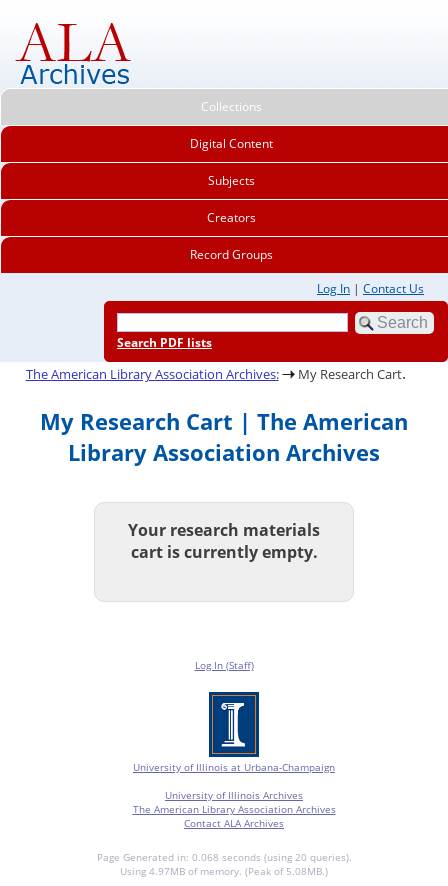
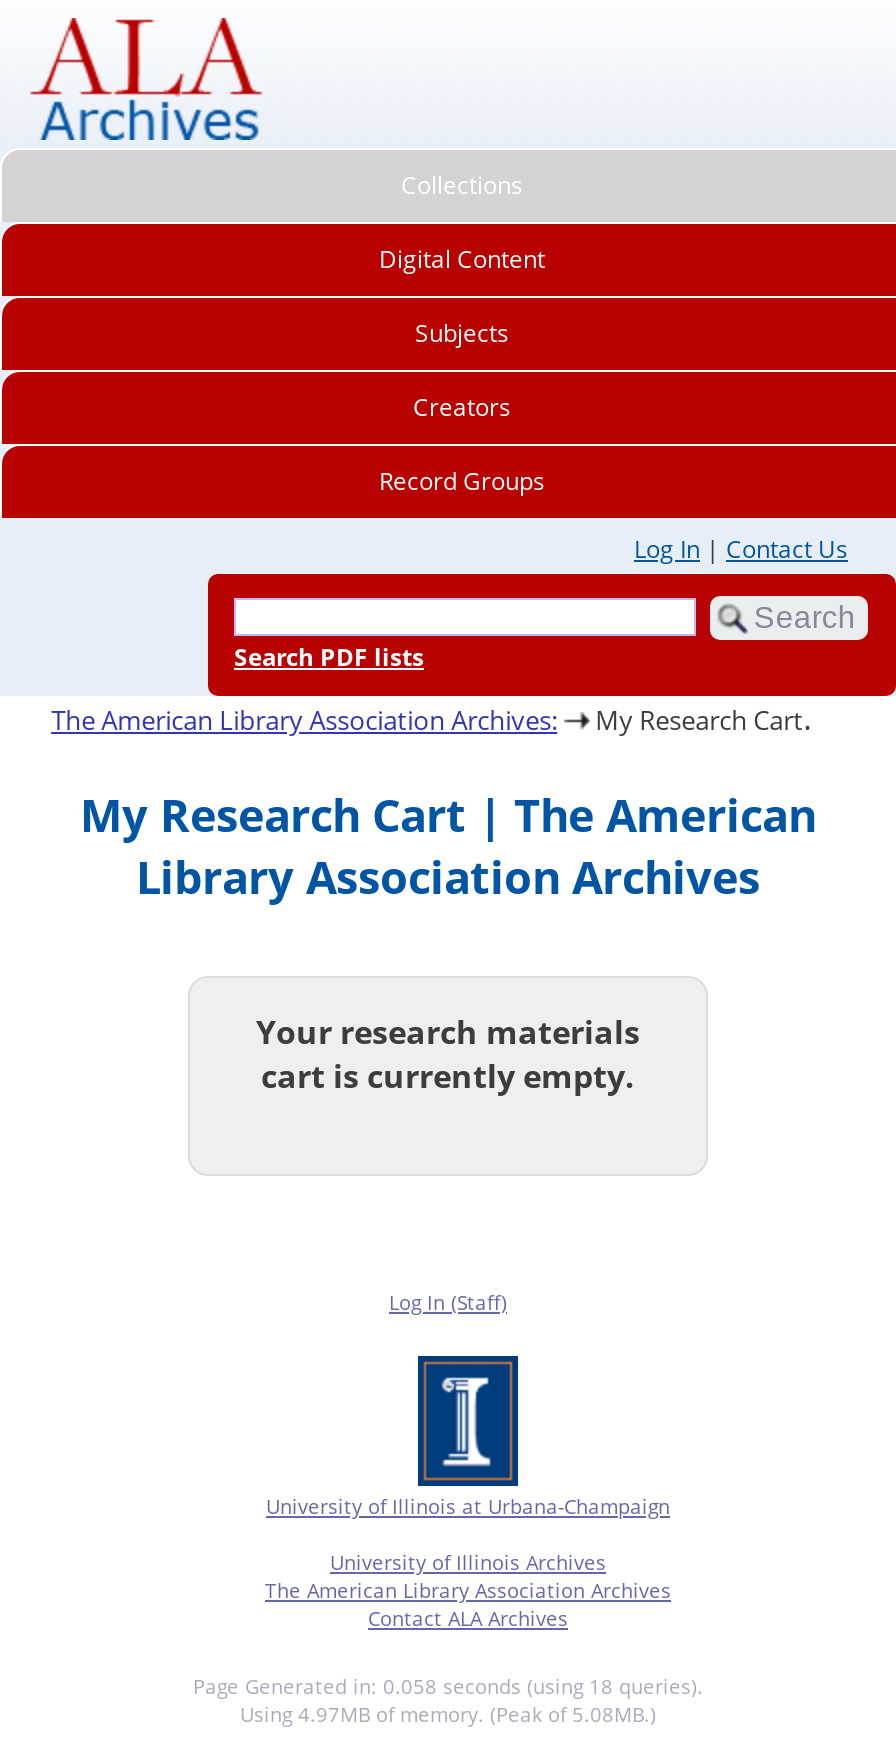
[96,850,351,864] Page Generated in: 0.068 seconds (using 20 queries). -> [193,1671,703,1699] Page Generated in: 0.058 seconds (using 18 queries).

